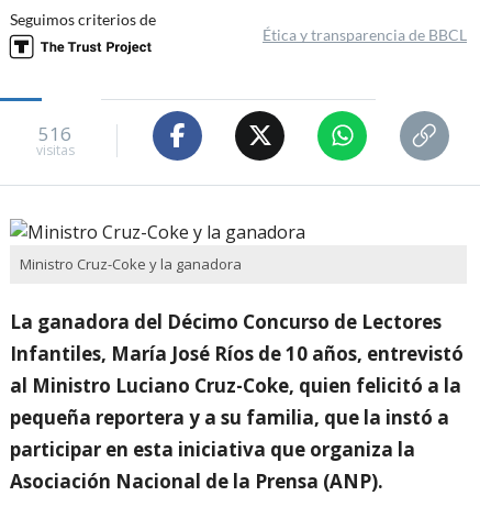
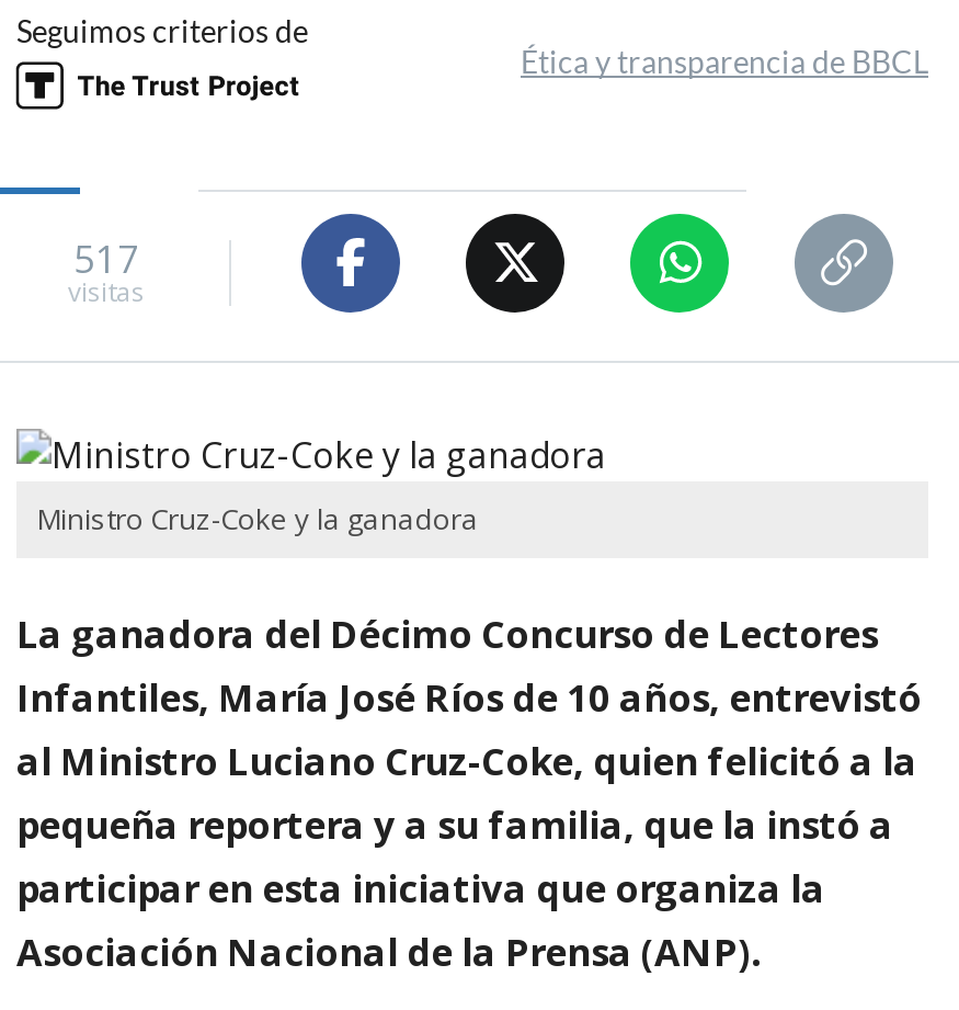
[38,121,71,147] 516 -> [73,234,139,285] 517

